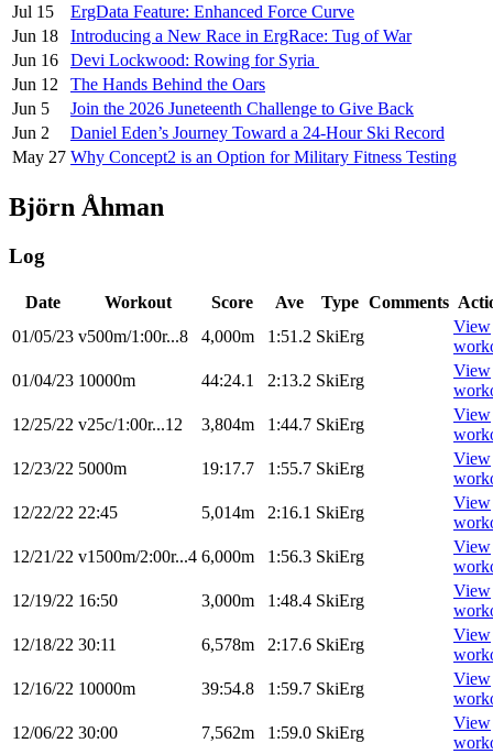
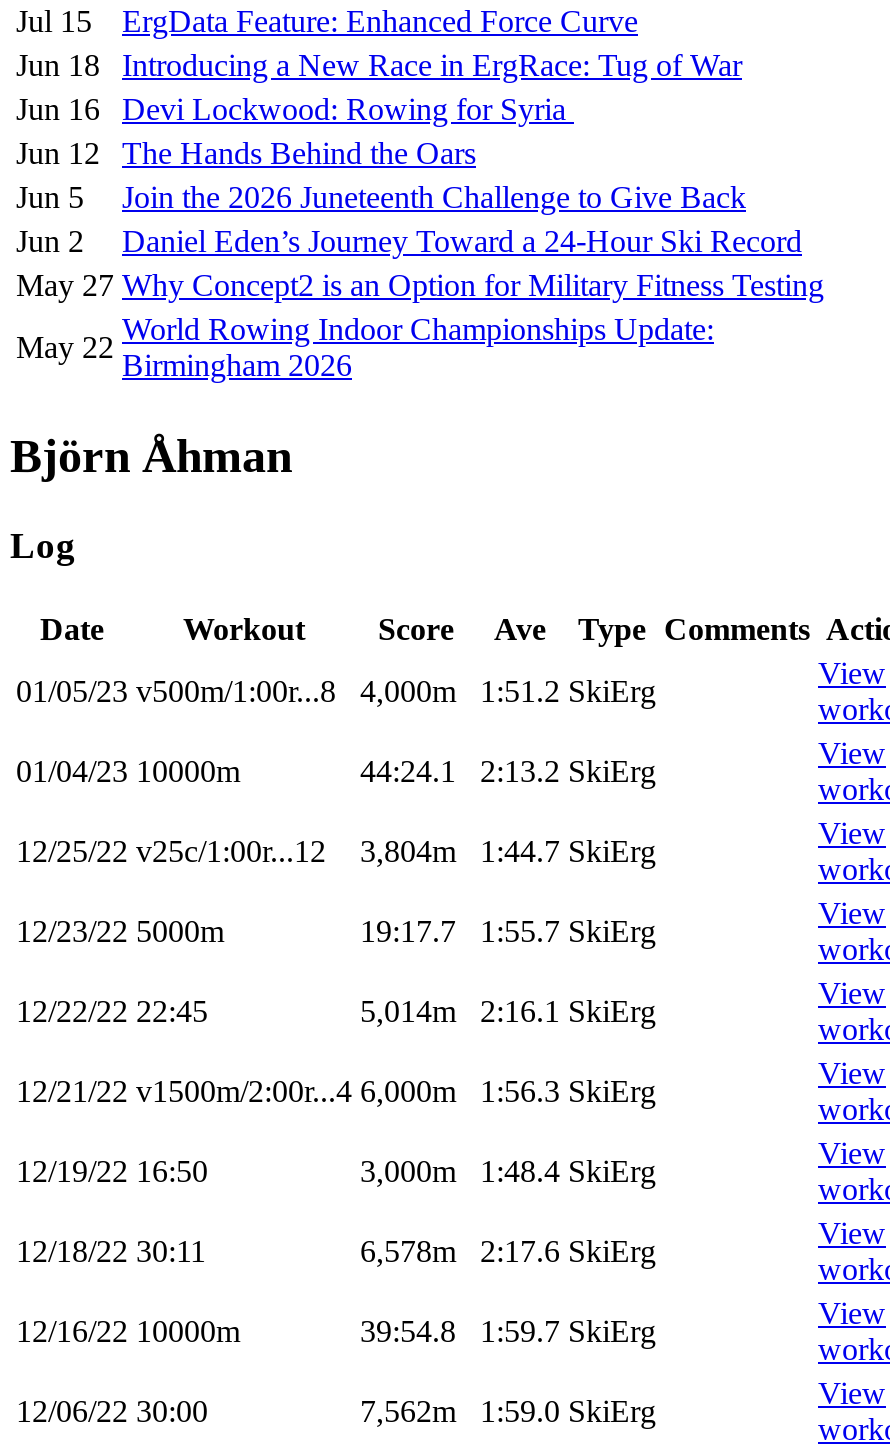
none -> [16,330,114,364] May 22
none -> [122,312,714,382] World Rowing Indoor Championships Update: | Birmingham 2026

